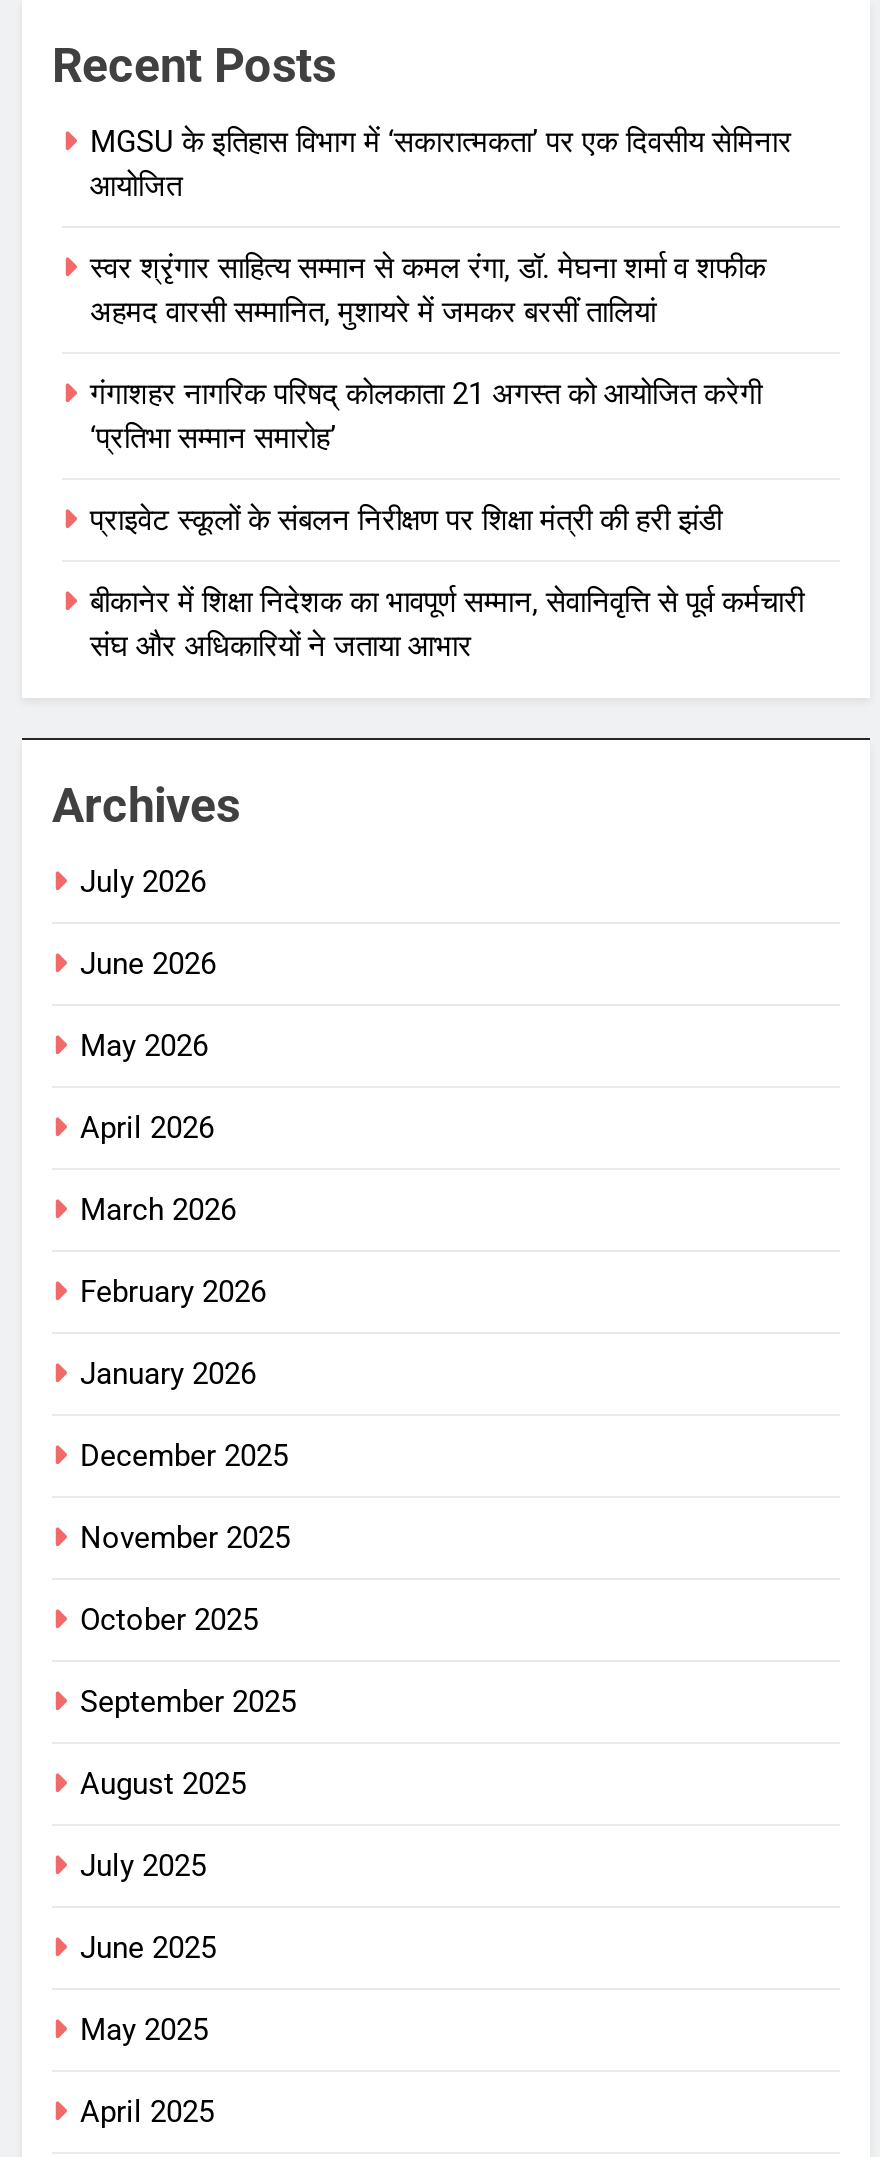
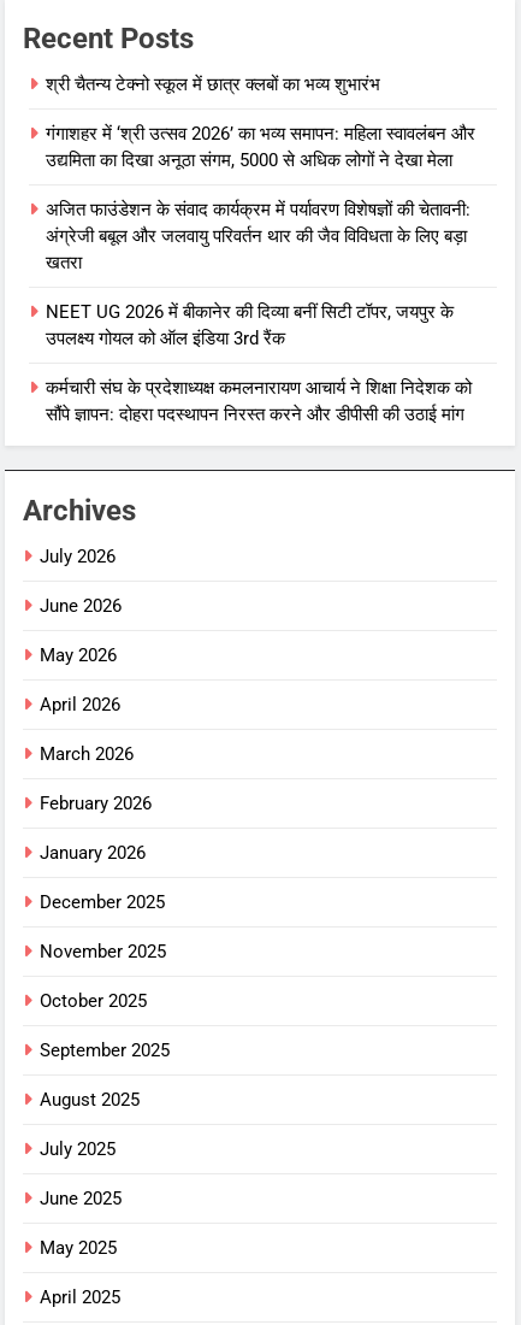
[90,124,792,204] MGSU के इतिहास विभाग में ‘सकारात्मकता’ पर एक दिवसीय सेमिनार | आयोजित -> [46,73,380,95] श्री चैतन्य टेक्नो स्कूल में छात्र क्लबों का भव्य शुभारंभ
[90,250,766,330] स्वर श्रृंगार साहित्य सम्मान से कमल रंगा, डॉ. मेघना शर्मा व शफीक | अहमद वारसी सम्मानित, मुशायरे में जमकर बरसीं तालियां -> [46,123,475,171] गंगाशहर में ‘श्री उत्सव 2026’ का भव्य समापन: महिला स्वावलंबन और | उद्यमिता का दिखा अनूठा संगम, 5000 से अधिक लोगों ने देखा मेला
[90,376,762,456] गंगाशहर नागरिक परिषद् कोलकाता 21 अगस्त को आयोजित करेगी | ‘प्रतिभा सम्मान समारोह’ -> [46,199,470,273] अजित फाउंडेशन के संवाद कार्यक्रम में पर्यावरण विशेषज्ञों की चेतावनी: | अंग्रेजी बबूल और जलवायु परिवर्तन थार की जैव विविधता के लिए बड़ा | खतरा
[90,502,722,538] प्राइवेट स्कूलों के संबलन निरीक्षण पर शिक्षा मंत्री की हरी झंडी -> [46,301,454,349] NEET UG 2026 में बीकानेर की दिव्या बनीं सिटी टॉपर, जयपुर के | उपलक्ष्य गोयल को ऑल इंडिया 3rd रैंक
[90,584,804,664] बीकानेर में शिक्षा निदेशक का भावपूर्ण सम्मान, सेवानिवृत्ति से पूर्व कर्मचारी | संघ और अधिकारियों ने जताया आभार -> [46,377,472,425] कर्मचारी संघ के प्रदेशाध्यक्ष कमलनारायण आचार्य ने शिक्षा निदेशक को | सौंपे ज्ञापन: दोहरा पदस्थापन निरस्त करने और डीपीसी की उठाई मांग

